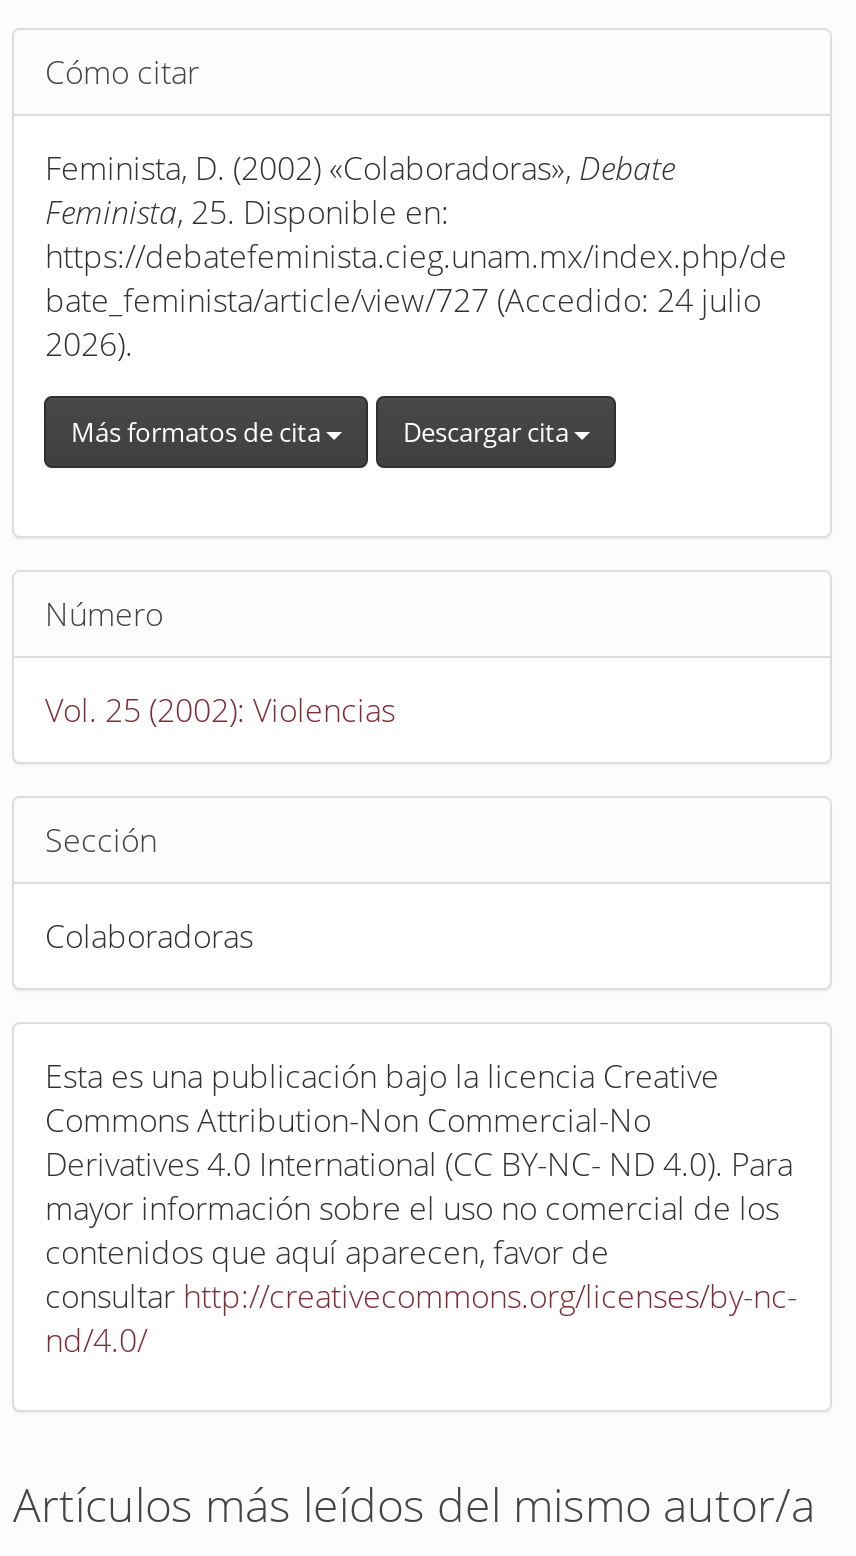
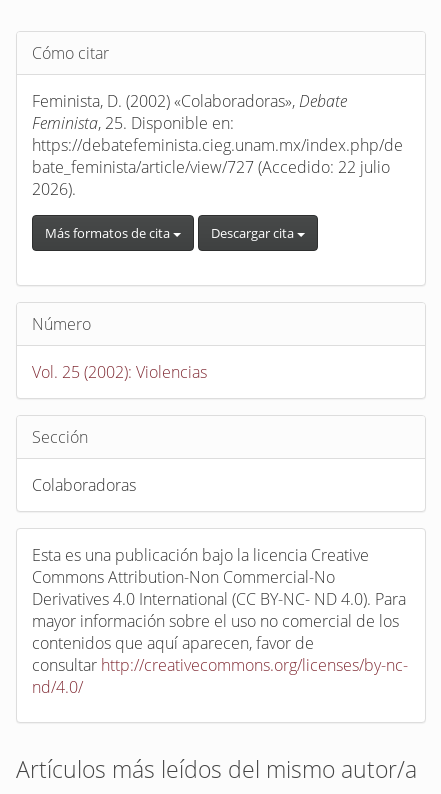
[45,279,761,323] bate_feminista/article/view/727 (Accedido: 24 julio -> [32,156,390,178] bate_feminista/article/view/727 (Accedido: 22 julio

